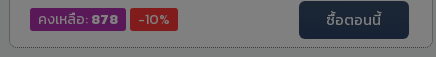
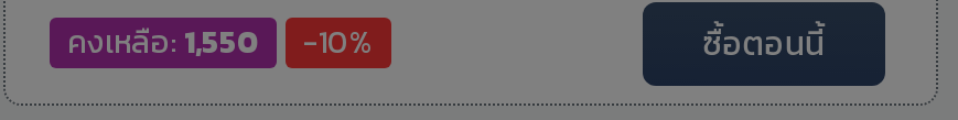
[38,9,118,30] คงเหลือ: 878 -> [67,20,259,66] คงเหลือ: 1,550

